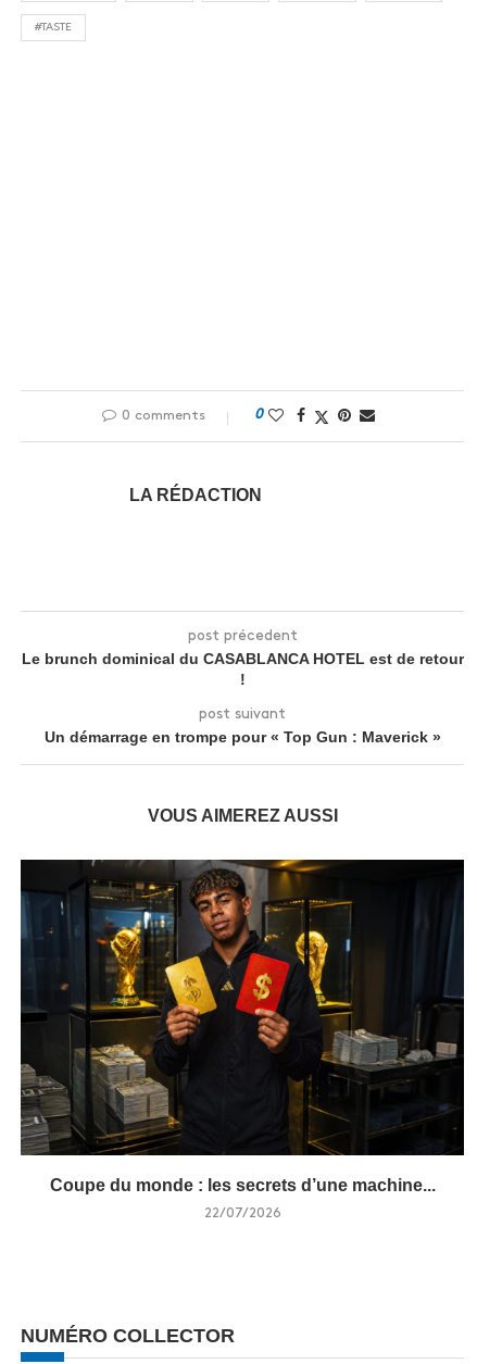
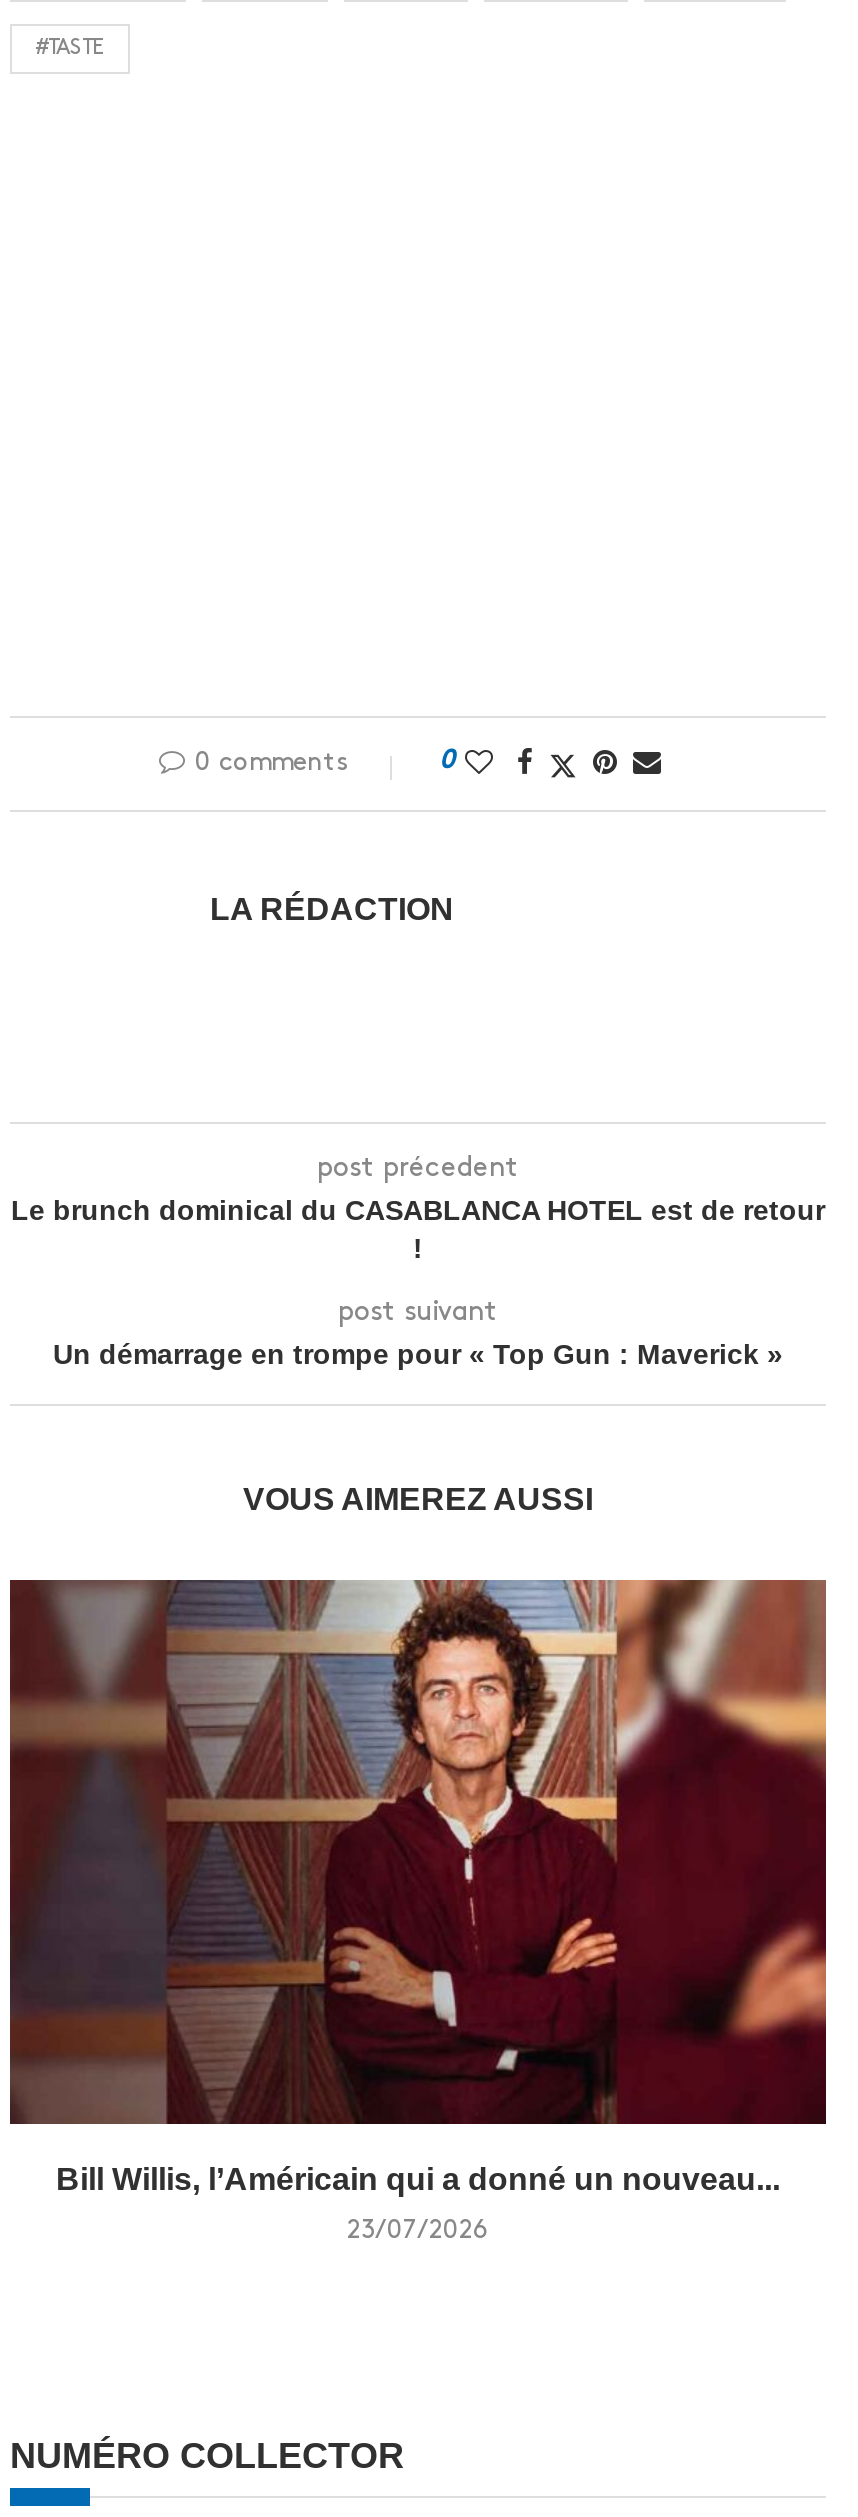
[21,859,465,1194] [image] | Coupe du monde : les secrets d’une machine... -> [10,1578,828,2197] [image] | Bill Willis, l’Américain qui a donné un nouveau...
[204,1206,281,1219] 22/07/2026 -> [347,2219,489,2243] 23/07/2026

